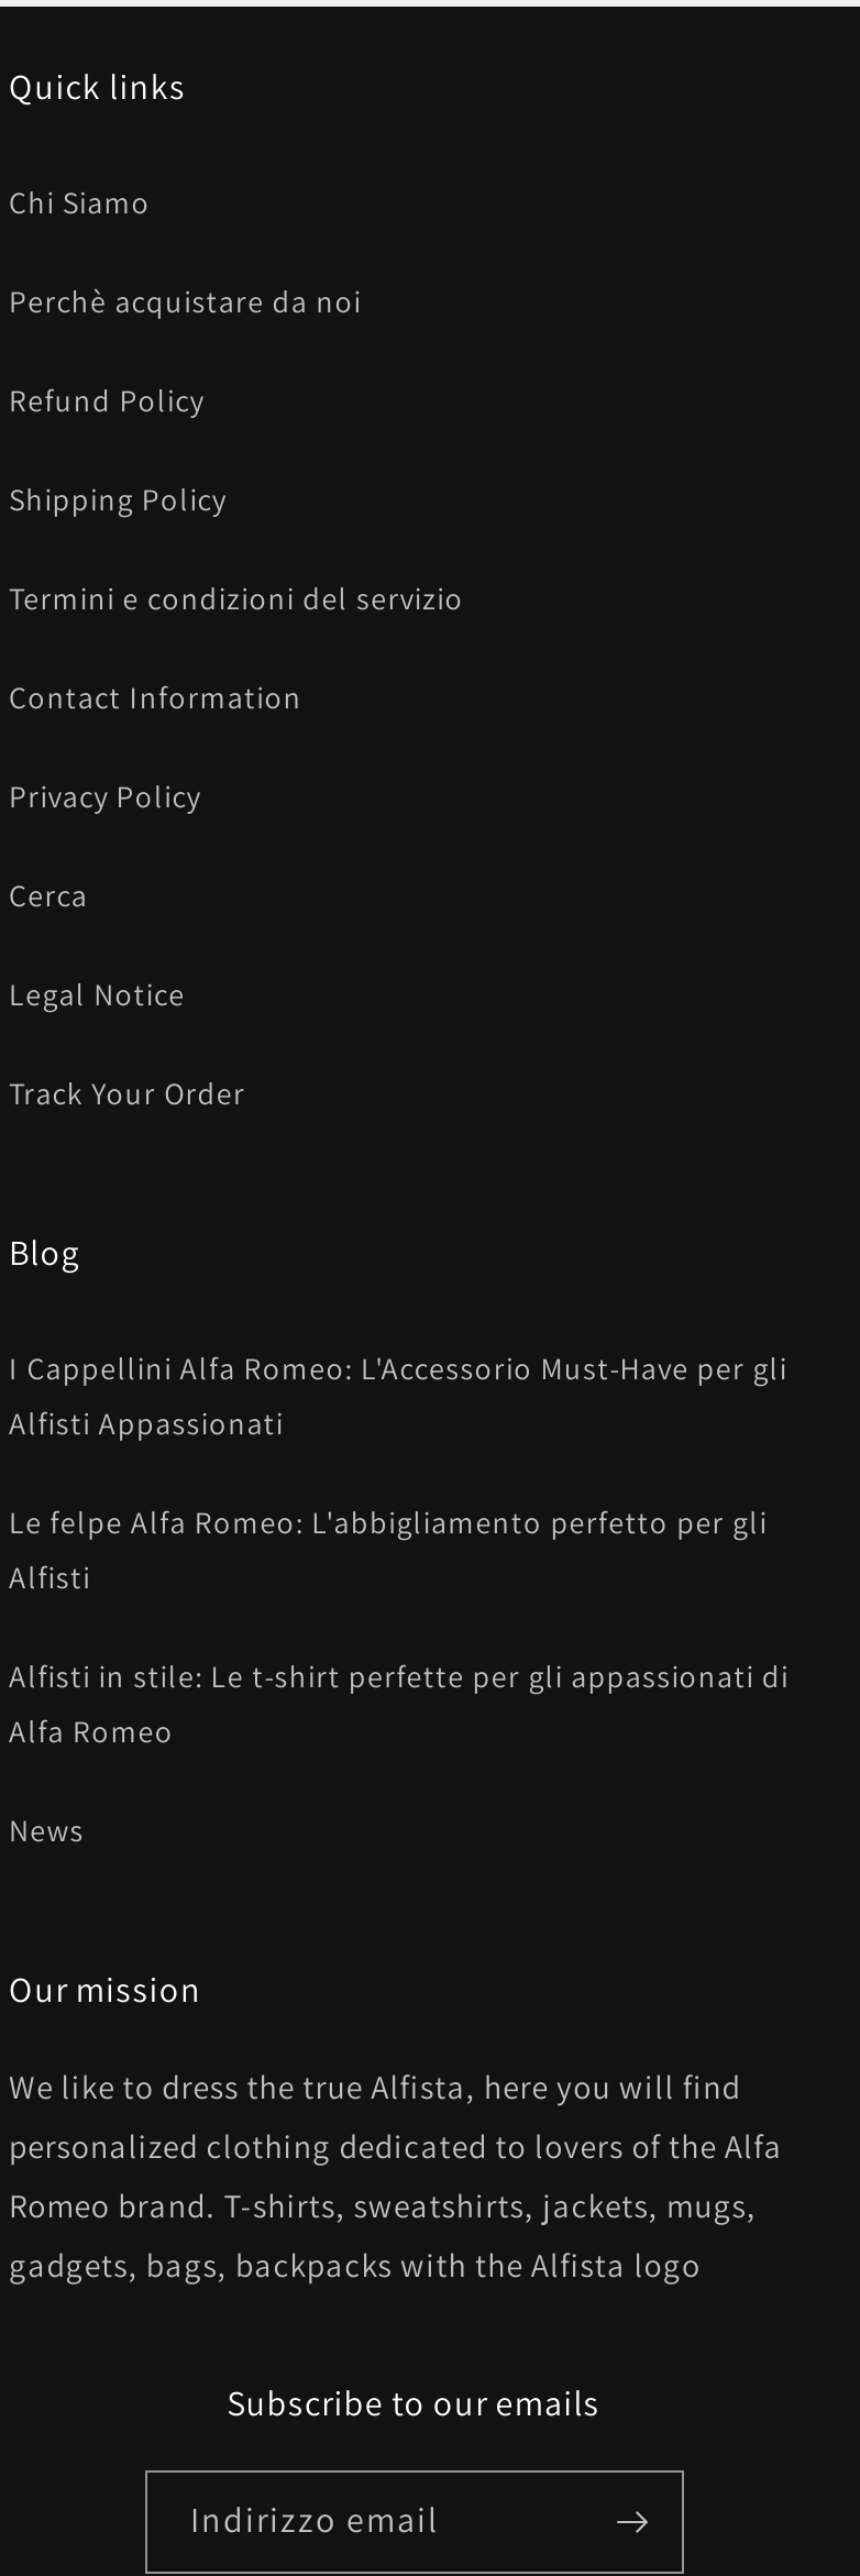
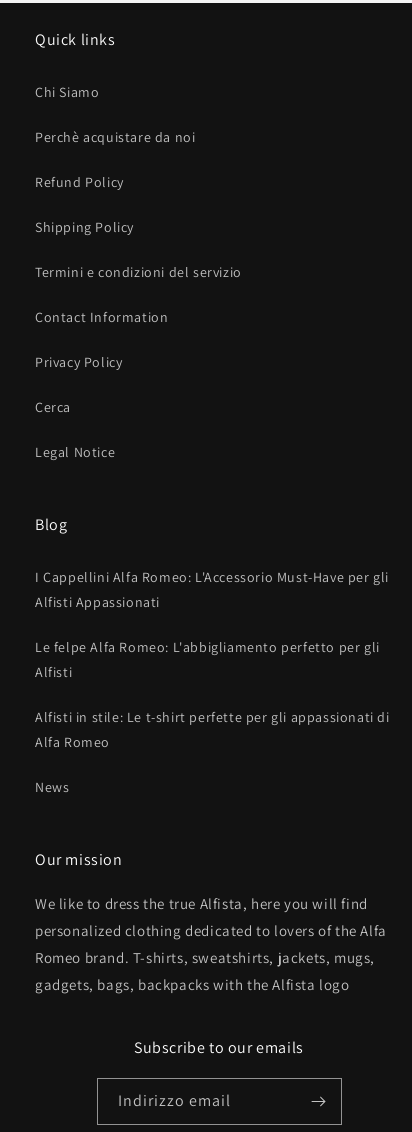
[9,1074,245,1113] Track Your Order -> none

